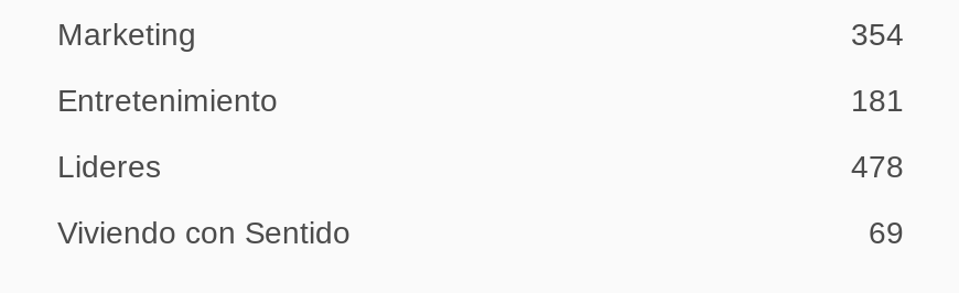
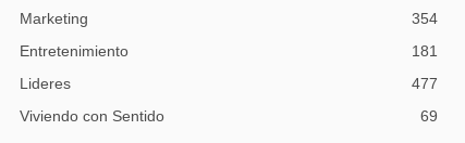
[851,149,904,184] 478 -> [412,75,438,92] 477

